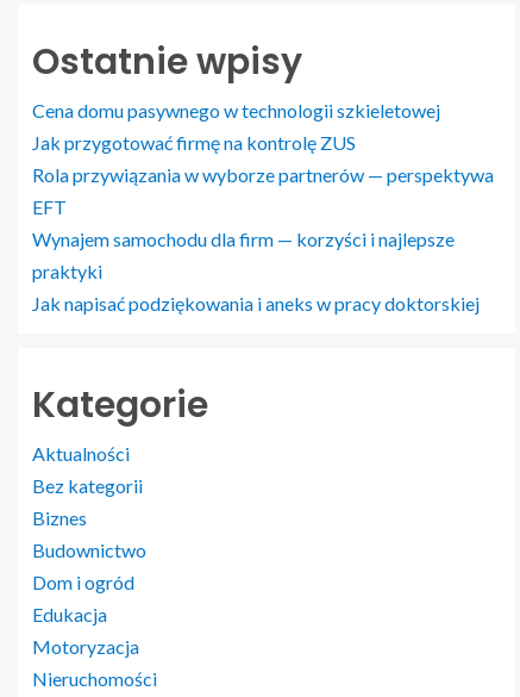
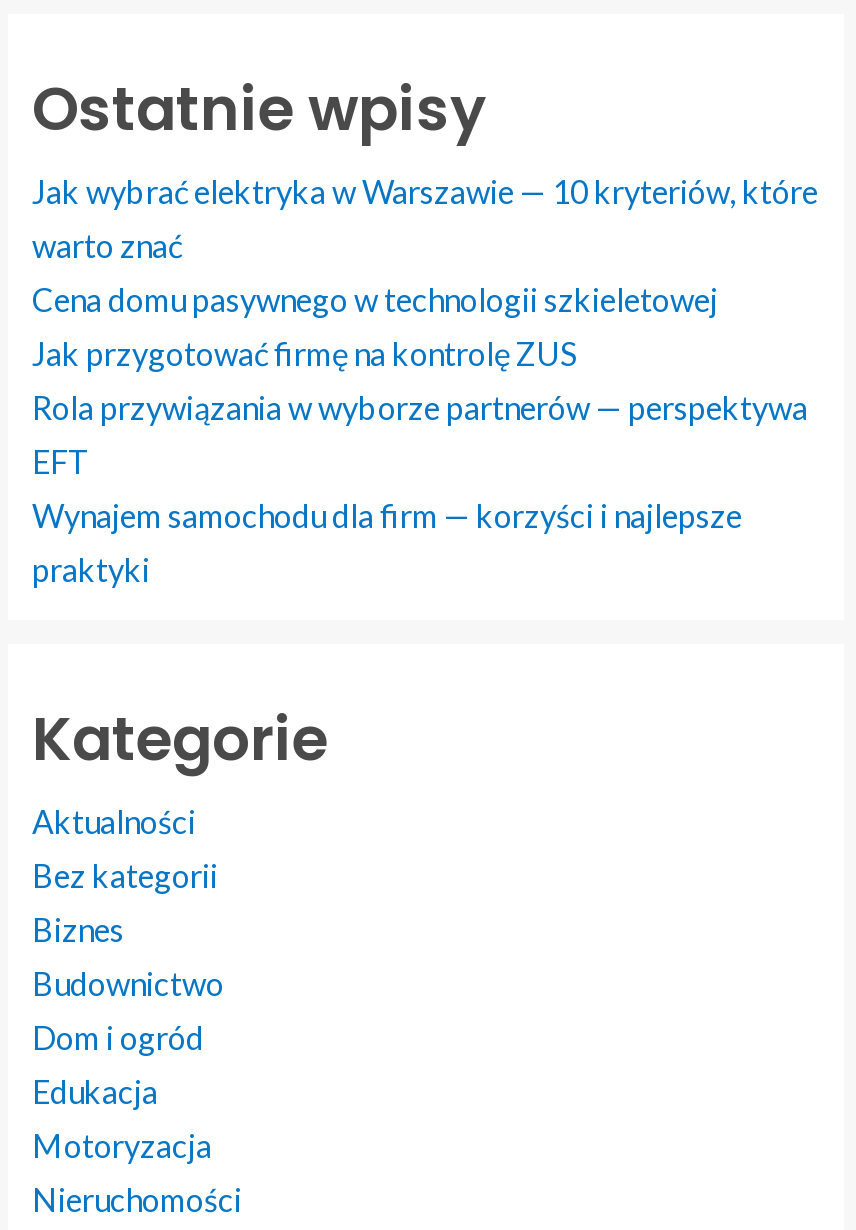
none -> [32,172,818,264] Jak wybrać elektryka w Warszawie — 10 kryteriów, które | warto znać
moved [32,99,494,282] -> [32,280,808,588]: Cena domu pasywnego w technologii szkieletowej | Jak przygotować firmę na kontrolę ZUS | Rola przywiązania w wyborze partnerów — perspektywa | EFT | Wynajem samochodu dla firm — korzyści i najlepsze | praktyki
[32,292,480,315] Jak napisać podziękowania i aneks w pracy doktorskiej -> none

